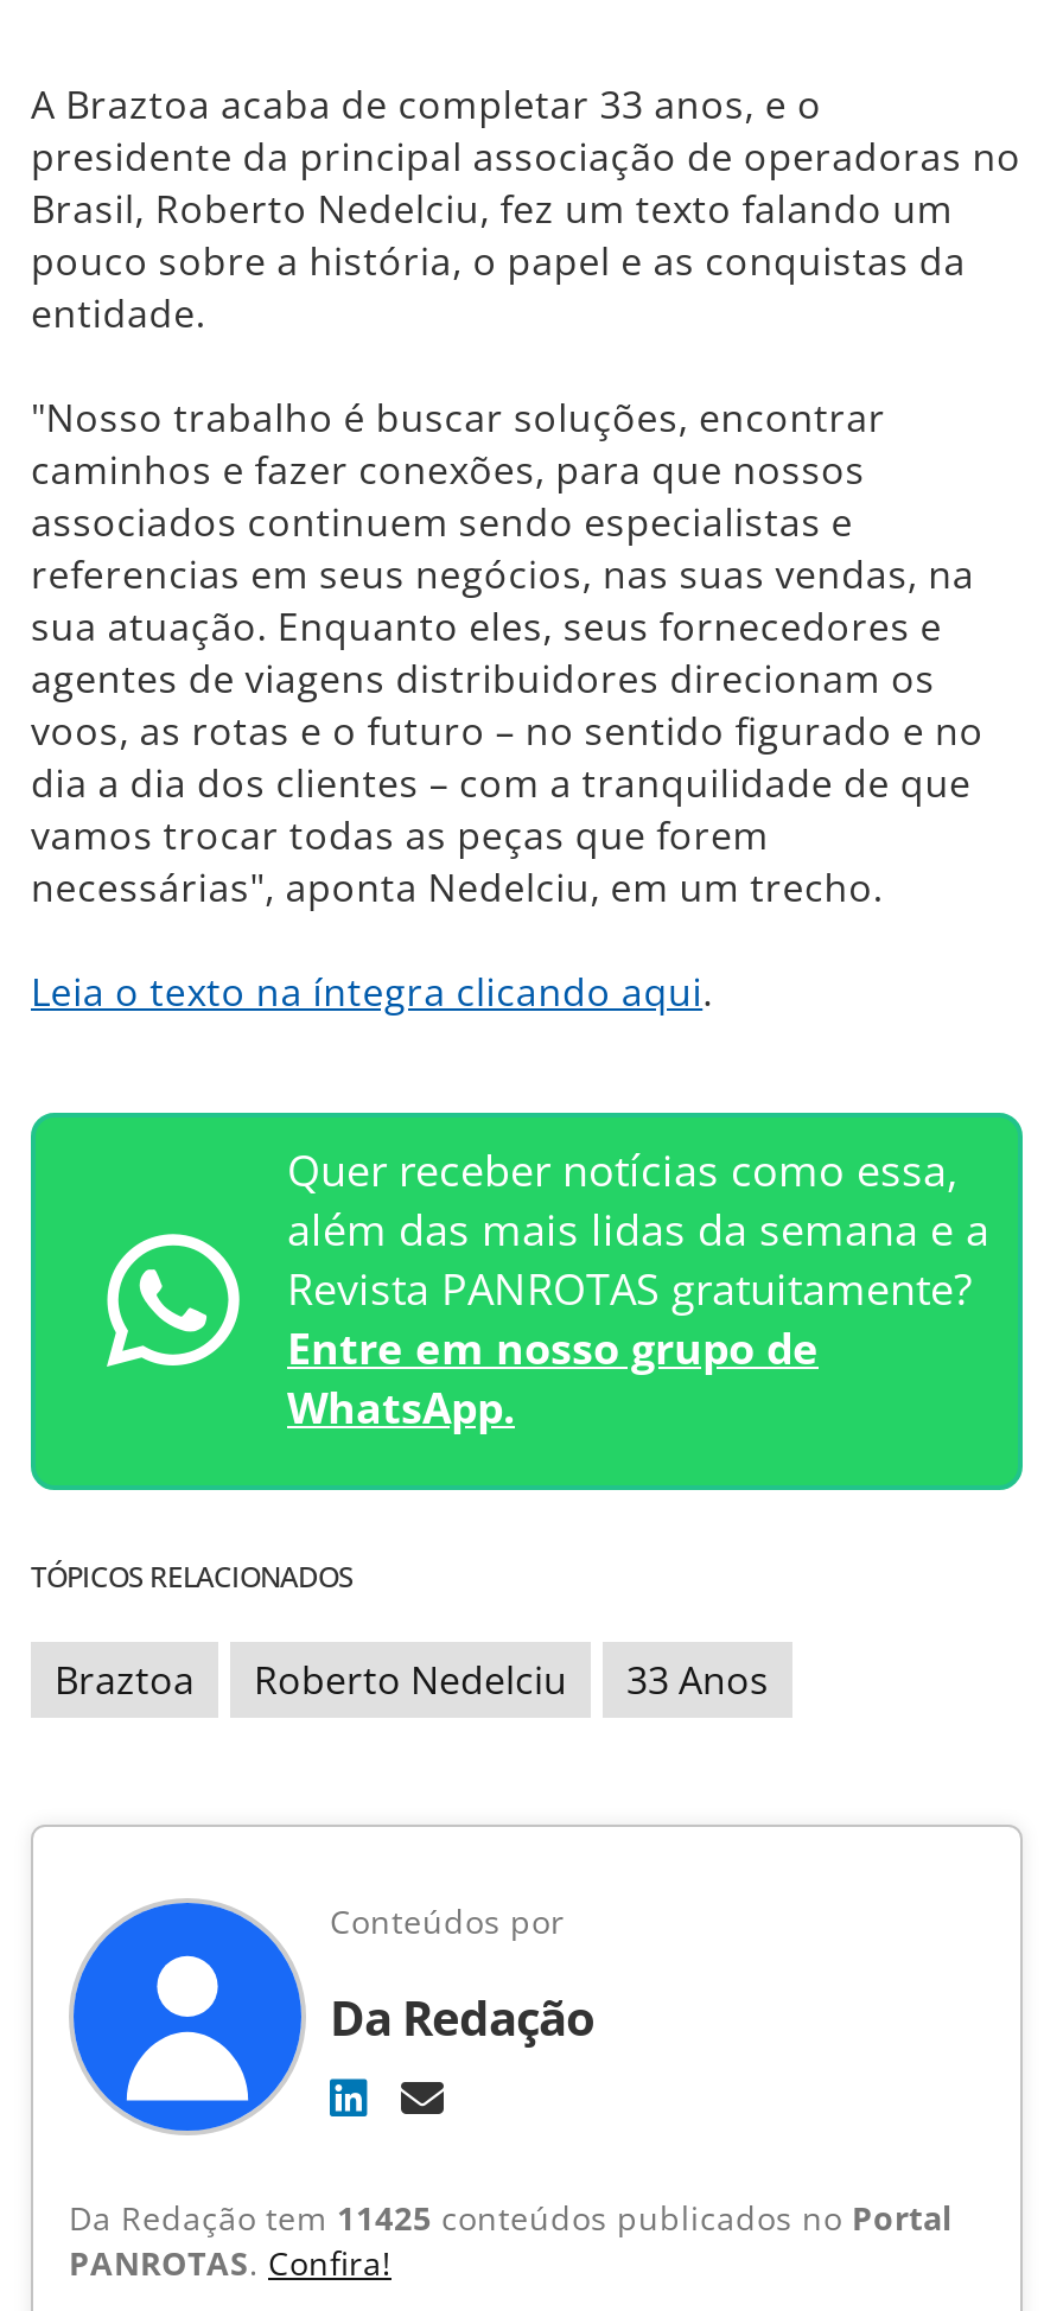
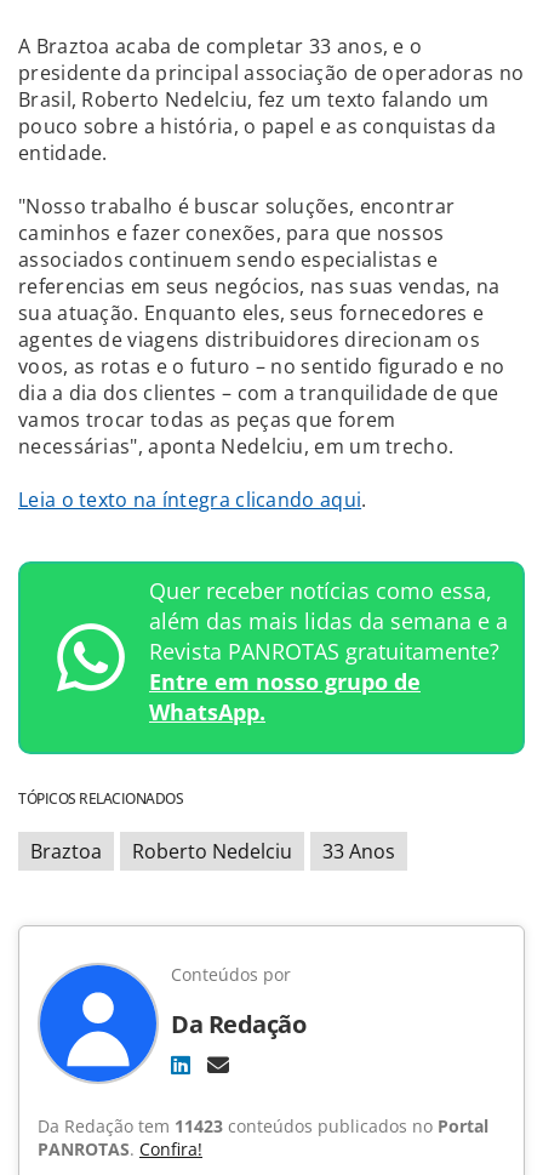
[69,2194,951,2239] Da Redação tem 11425 conteúdos publicados no Portal -> [38,1114,488,1137] Da Redação tem 11423 conteúdos publicados no Portal

